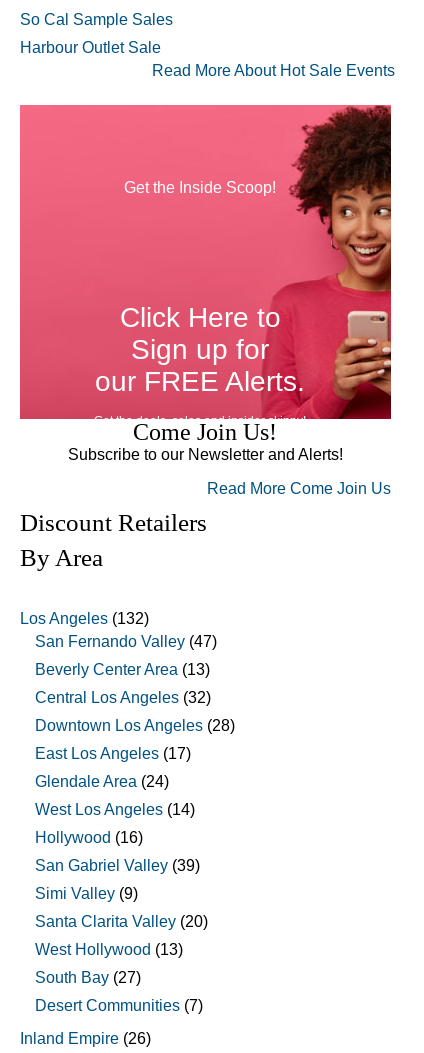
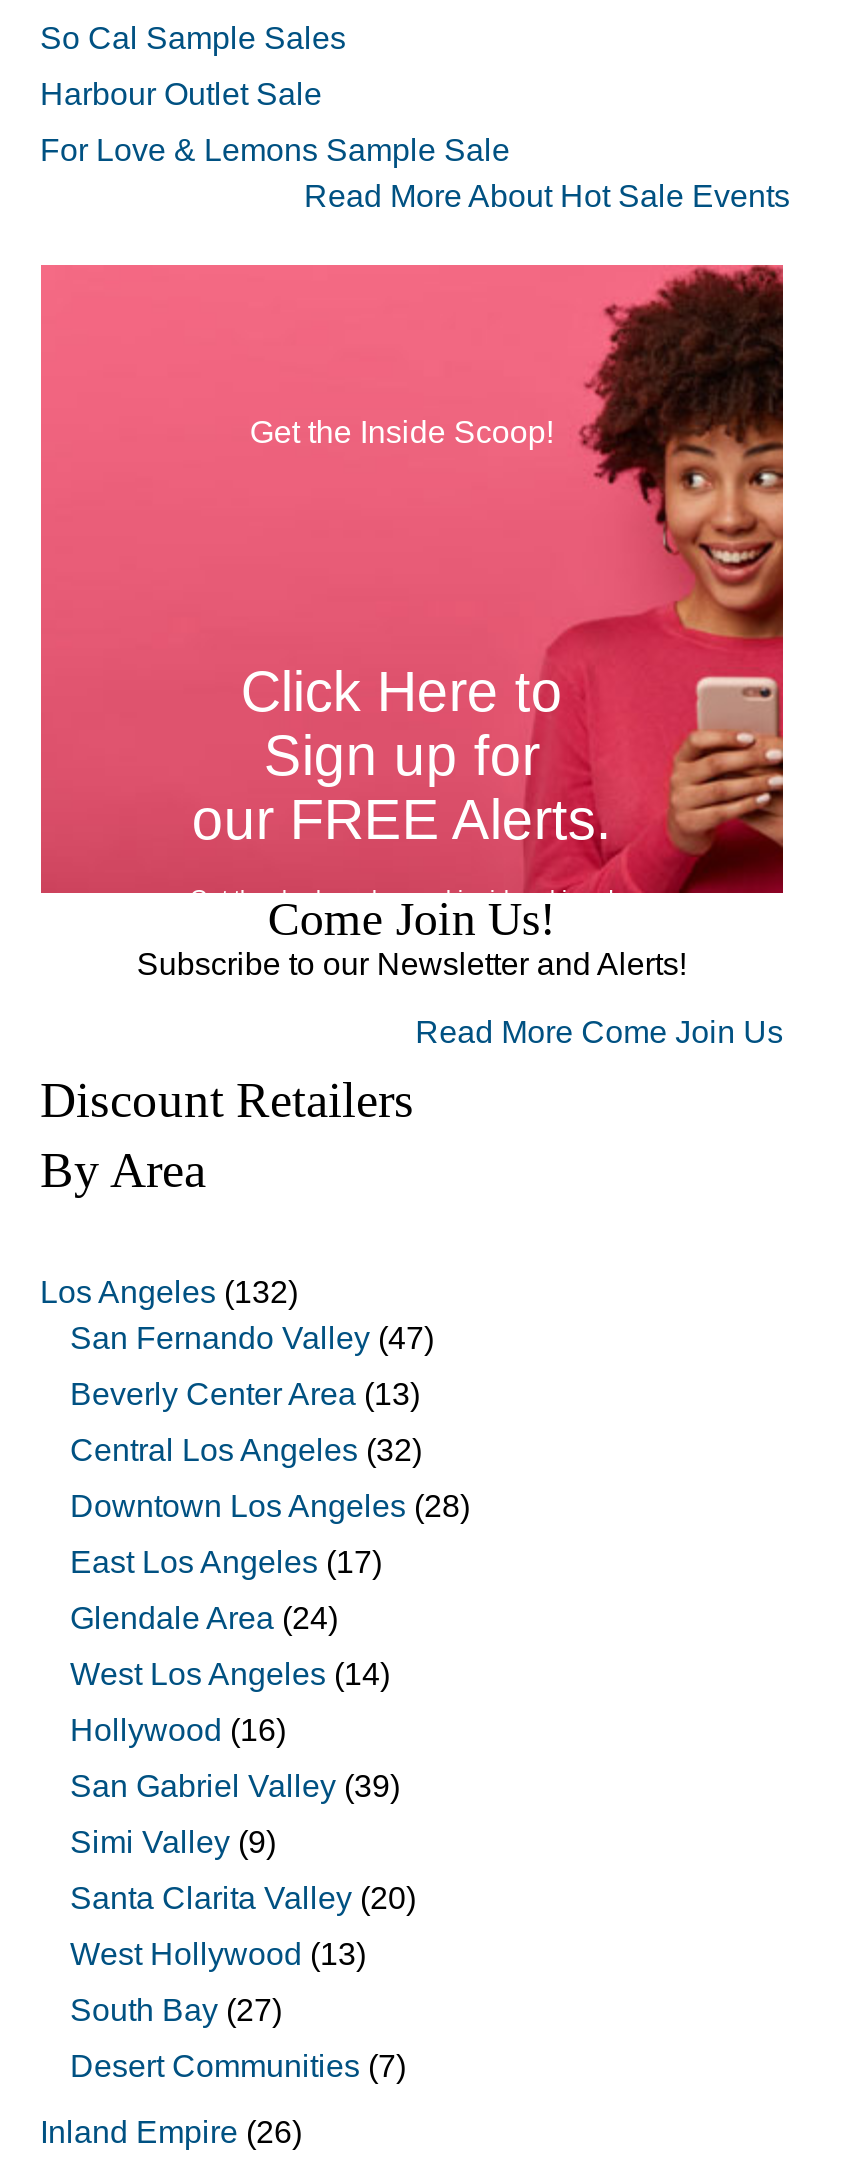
none -> [40,133,510,167] For Love & Lemons Sample Sale

